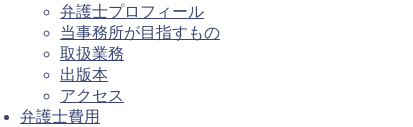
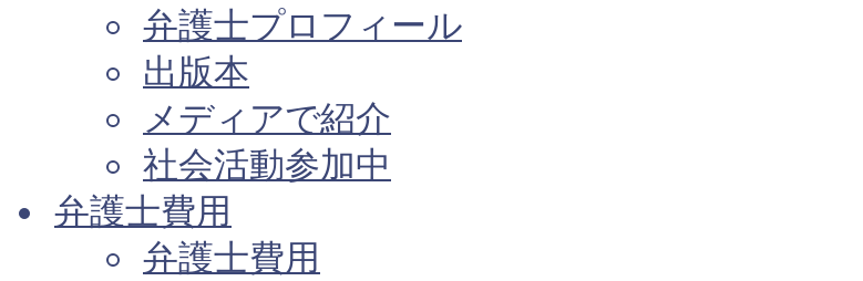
[60,24,220,62] 当事務所が目指すもの | 取扱業務 -> none
moved [60,66,108,83] -> [143,53,249,91]: 出版本
[60,87,124,104] アクセス -> [54,100,391,230] メディアで紹介 | 社会活動参加中 | 弁護士費用

